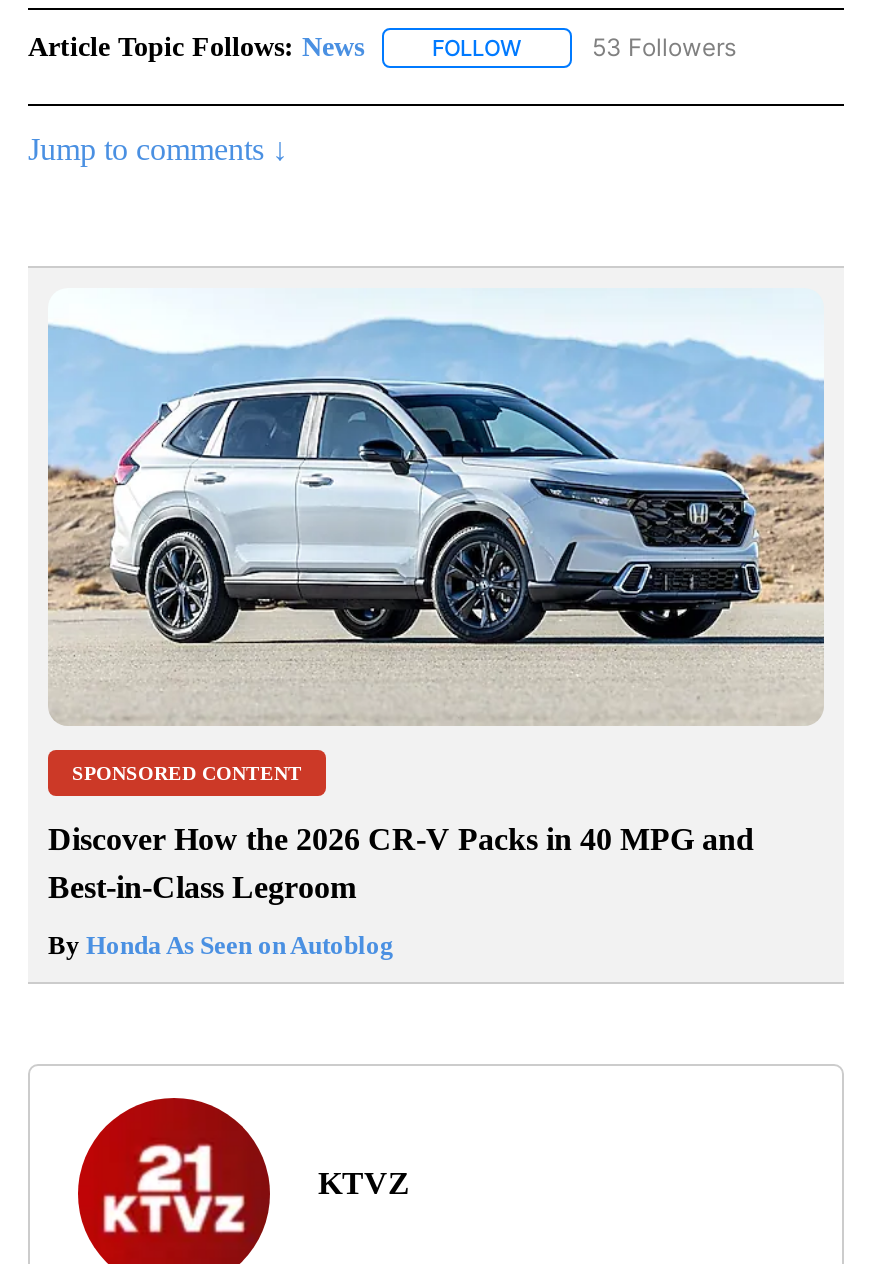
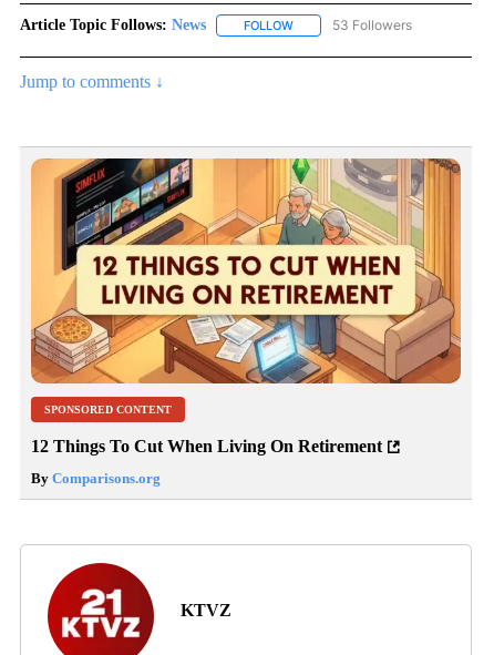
[46,316,826,726] [image] -> [30,157,462,385] [image]
[48,822,754,904] Discover How the 2026 CR-V Packs in 40 MPG and | Best-in-Class Legroom -> [31,437,382,456] 12 Things To Cut When Living On Retirement
[48,930,394,960] By Honda As Seen on Autoblog -> [31,470,161,487] By Comparisons.org

